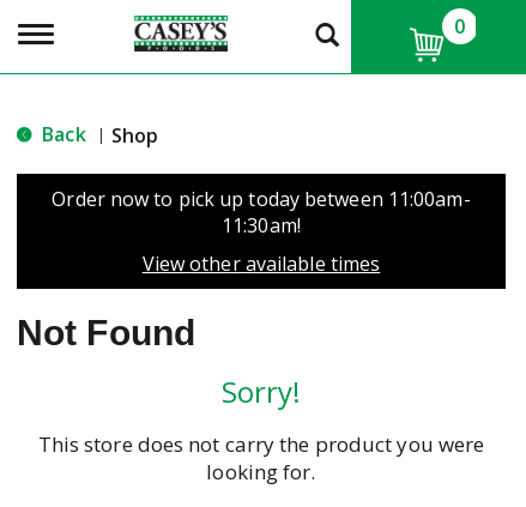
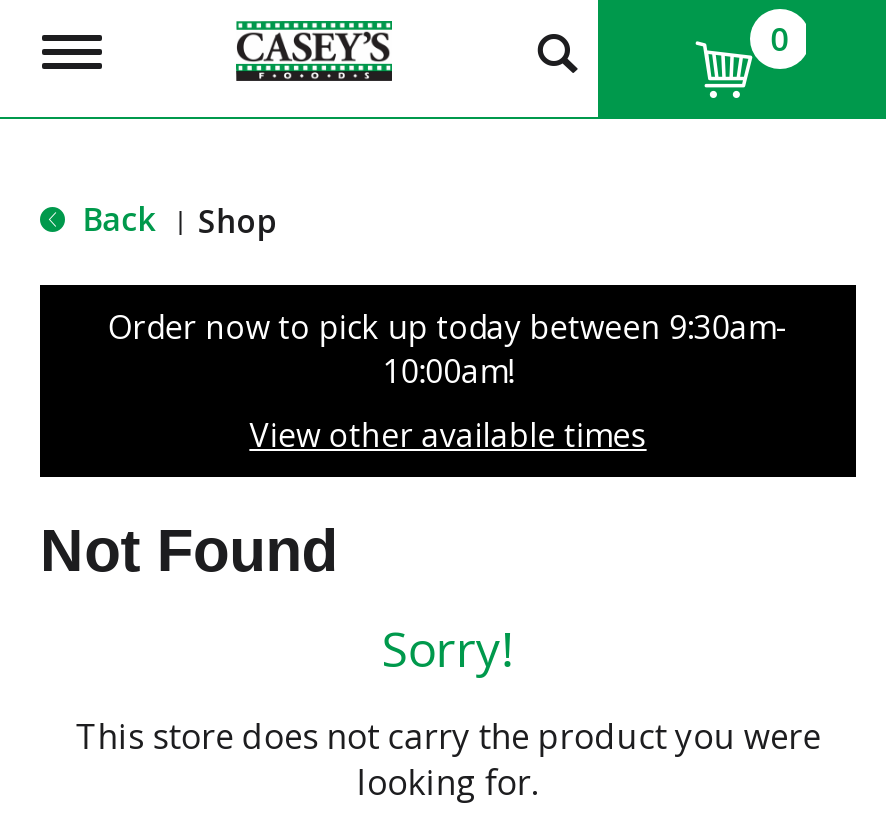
[52,186,471,239] Order now to pick up today between 11:00am- | 11:30am! -> [108,305,788,393] Order now to pick up today between 9:30am- | 10:00am!

